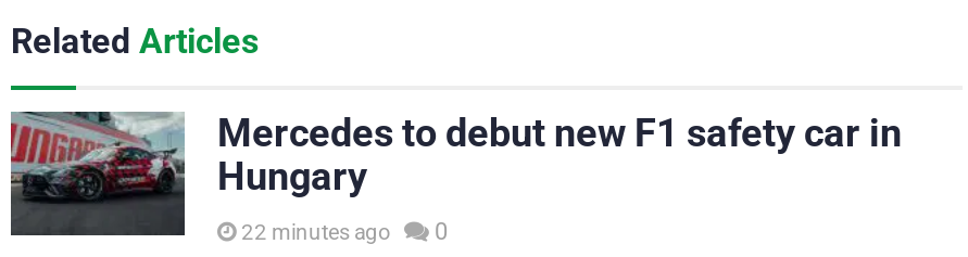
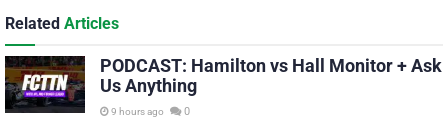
[9,109,902,229] [image] | Mercedes to debut new F1 safety car in | Hungary -> [4,55,442,111] [image] | PODCAST: Hamilton vs Hall Monitor + Ask | Us Anything
[237,218,448,246] 22 minutes ago 0 -> [109,105,190,118] 9 hours ago 0

